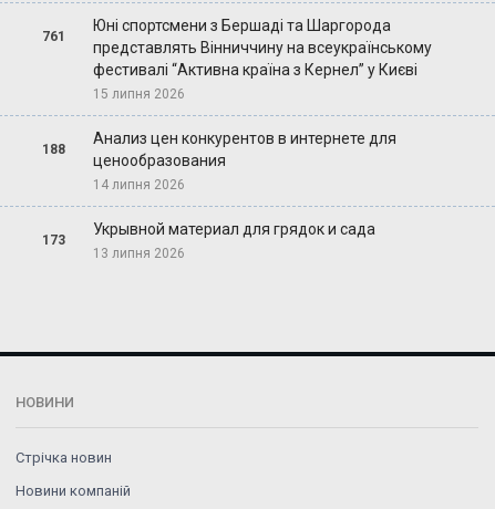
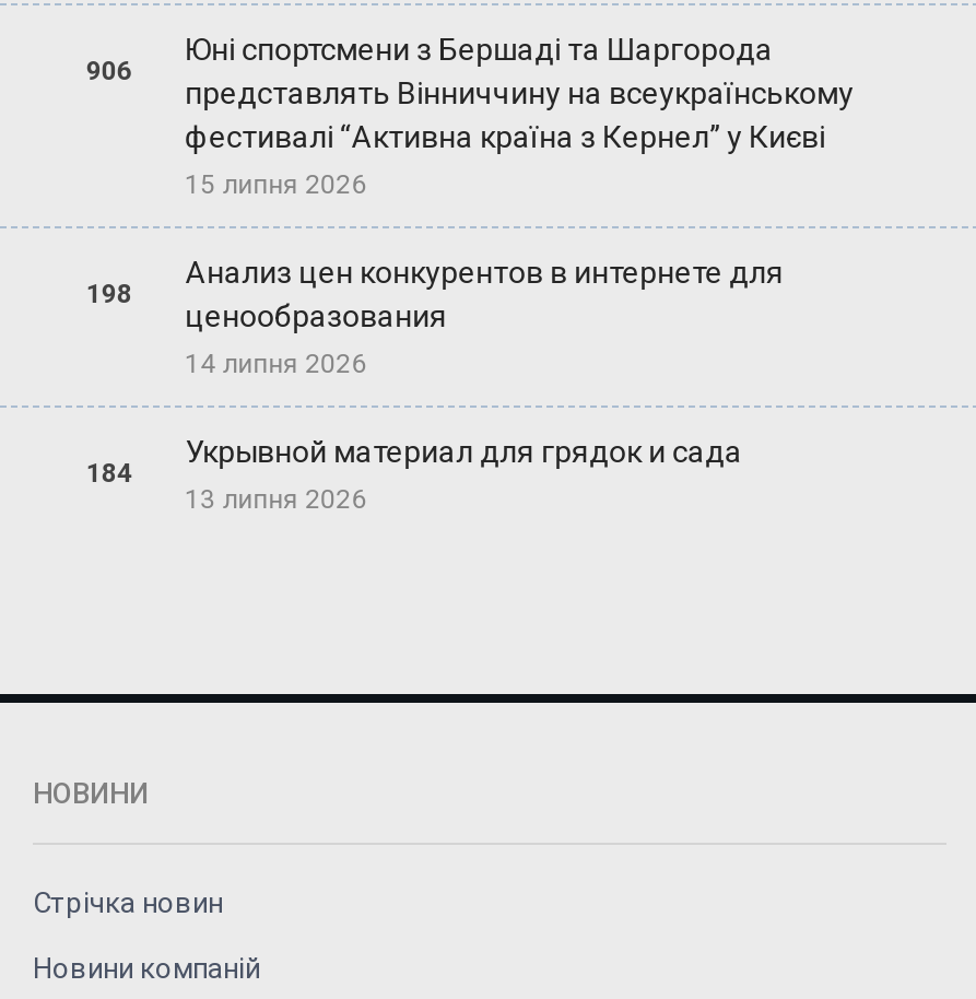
[42,29,66,44] 761 -> [86,55,132,86] 906
[42,141,66,157] 188 -> [86,278,132,309] 198
[42,232,66,248] 173 -> [86,458,132,488] 184

